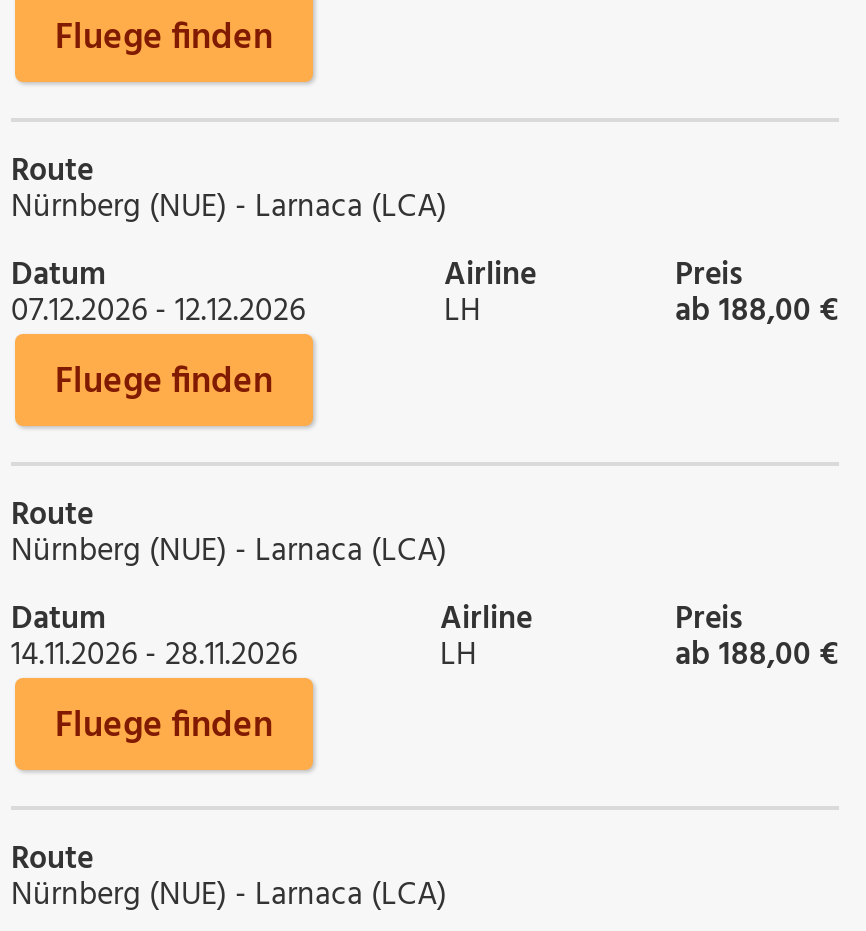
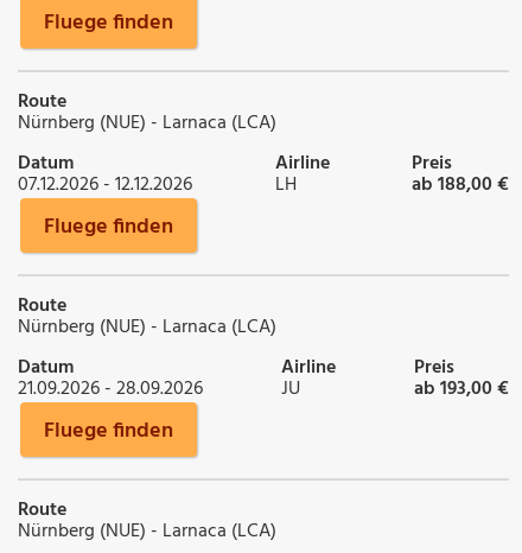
[11,630,297,682] 14.11.2026 - 28.11.2026 -> [18,374,203,405] 21.09.2026 - 28.09.2026
[440,630,476,682] LH -> [281,374,300,405] JU
[675,630,839,682] ab 188,00 € -> [414,374,509,405] ab 193,00 €

